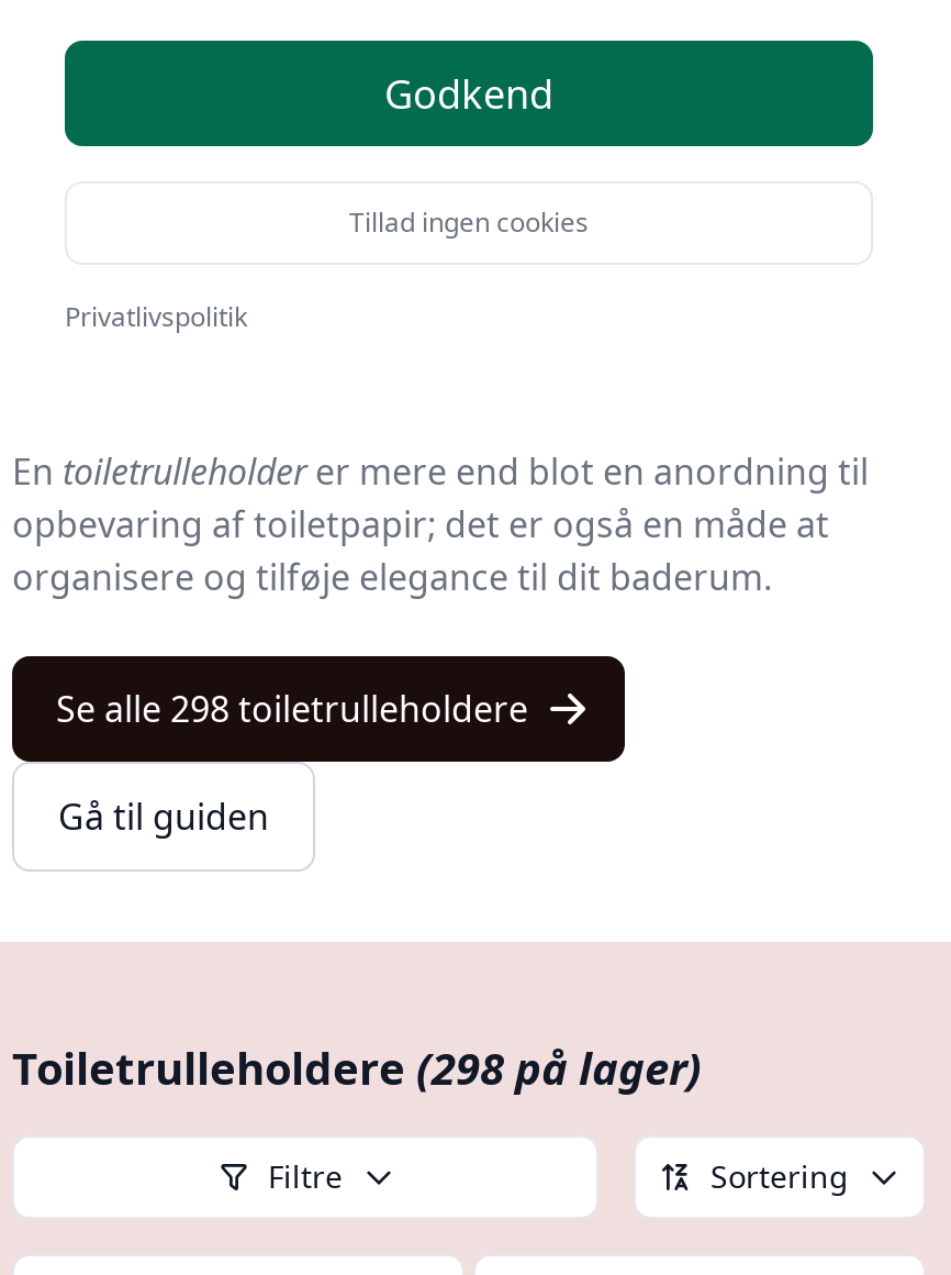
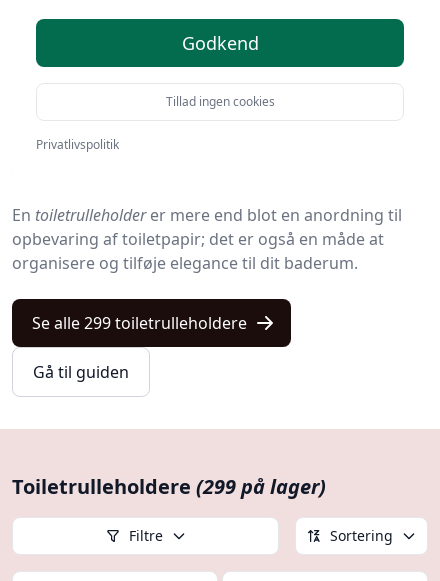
[56,685,528,733] Se alle 298 toiletrulleholdere -> [32,312,247,334] Se alle 299 toiletrulleholdere
[12,1039,702,1098] Toiletrulleholdere (298 på lager) -> [12,473,326,500] Toiletrulleholdere (299 på lager)

